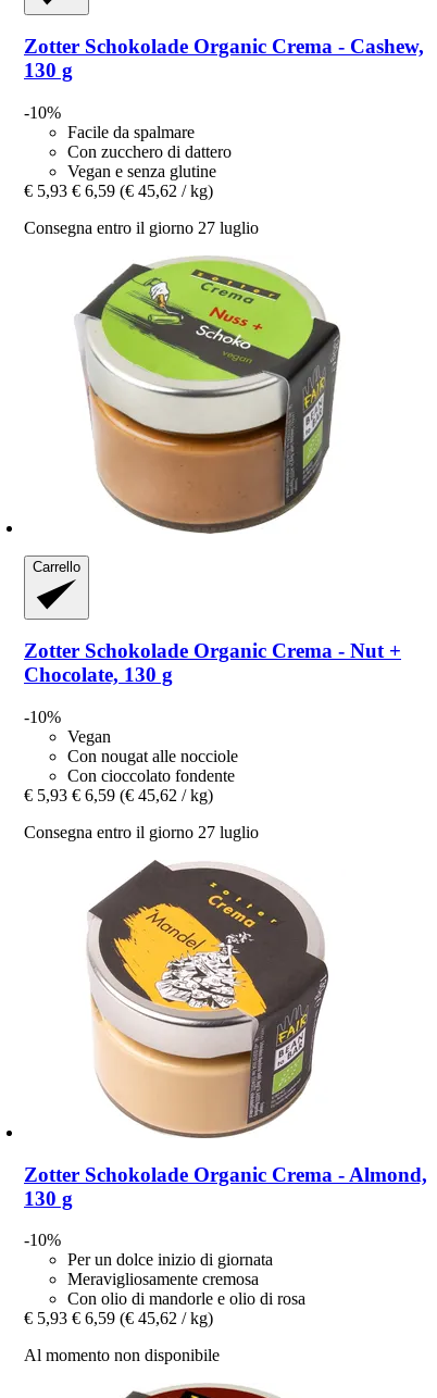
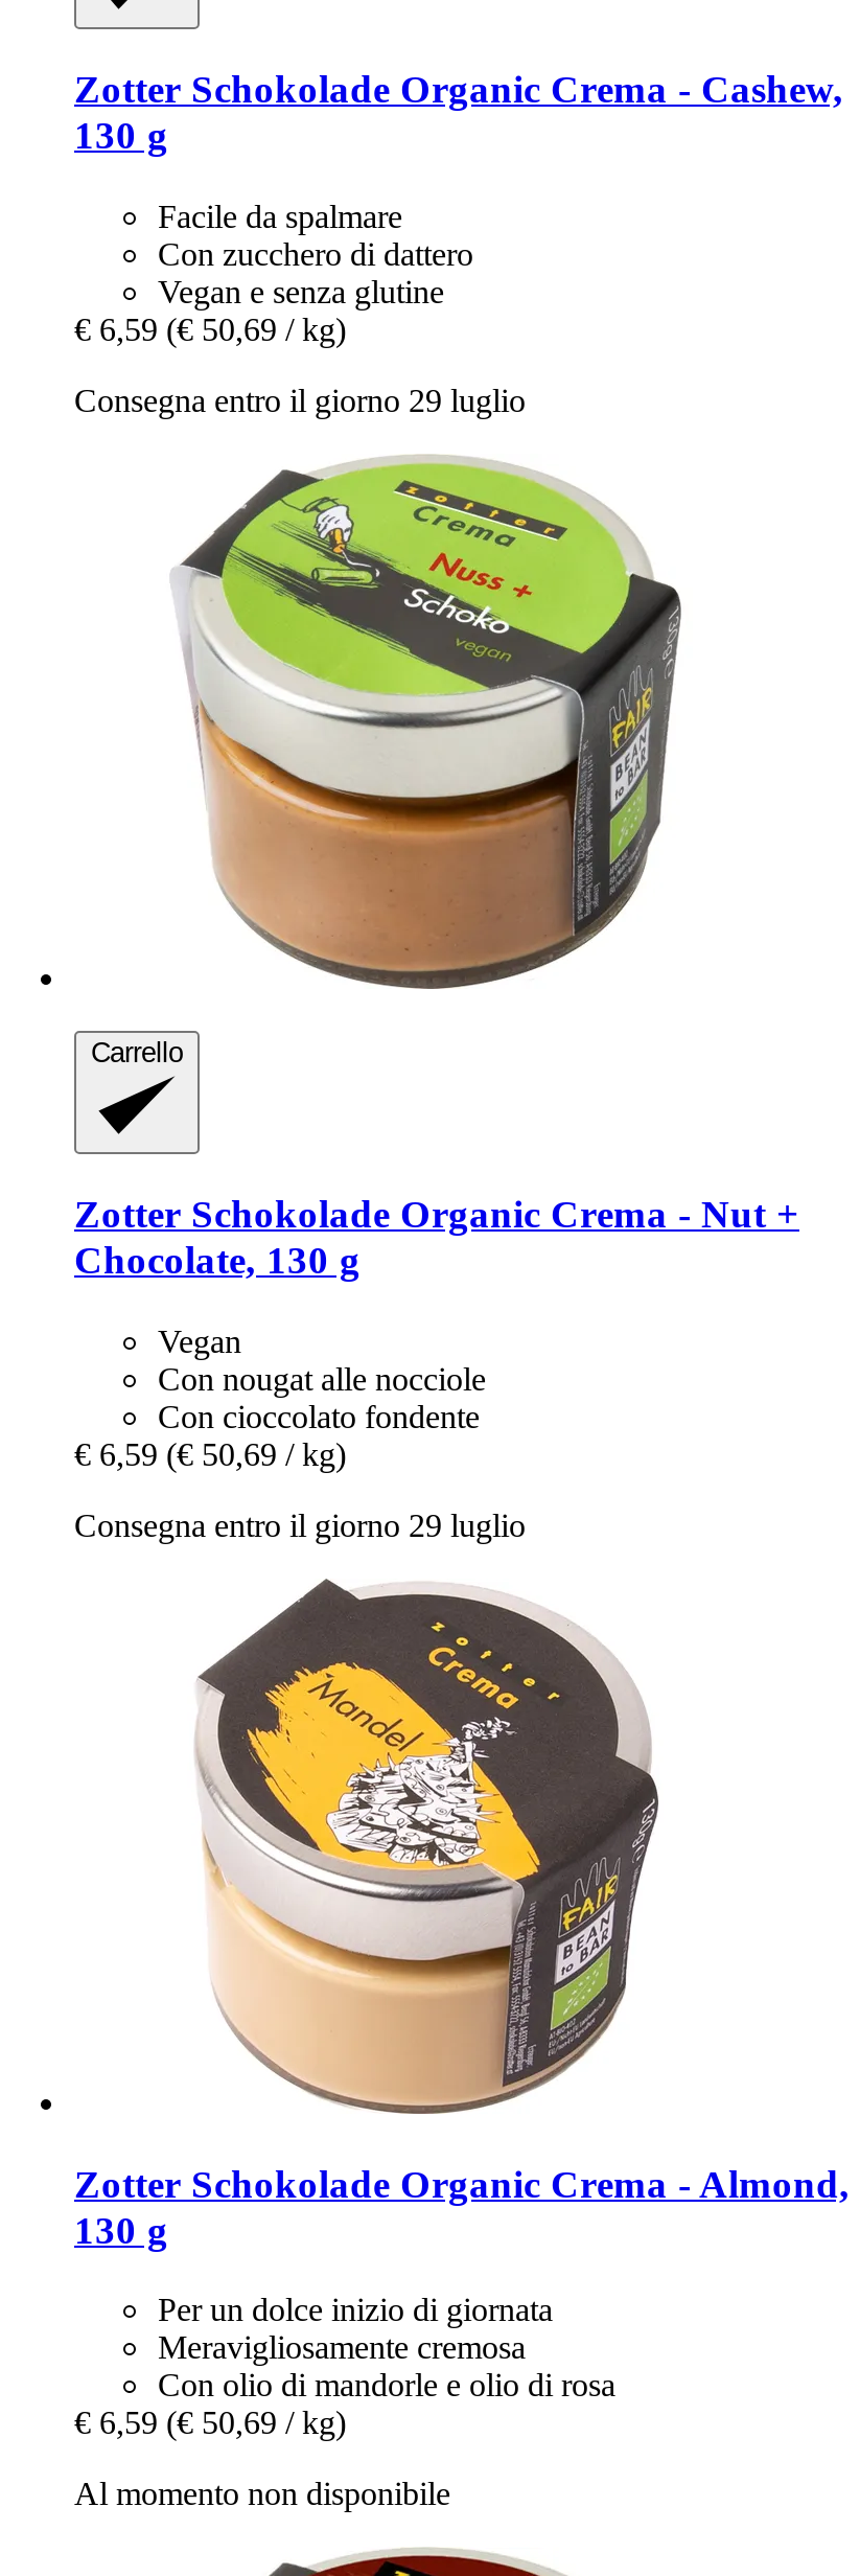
[24,103,61,122] -10% -> none
[24,182,213,200] € 5,93 € 6,59 (€ 45,62 / kg) -> [74,312,346,348] € 6,59 (€ 50,69 / kg)
[24,219,259,237] Consegna entro il giorno 27 luglio -> [74,383,526,419] Consegna entro il giorno 29 luglio
[24,708,61,726] -10% -> none
[24,786,213,804] € 5,93 € 6,59 (€ 45,62 / kg) -> [74,1436,346,1472] € 6,59 (€ 50,69 / kg)
[24,823,259,841] Consegna entro il giorno 27 luglio -> [74,1508,526,1543] Consegna entro il giorno 29 luglio
[24,1231,61,1250] -10% -> none
[24,1309,213,1328] € 5,93 € 6,59 (€ 45,62 / kg) -> [74,2405,346,2441] € 6,59 (€ 50,69 / kg)

